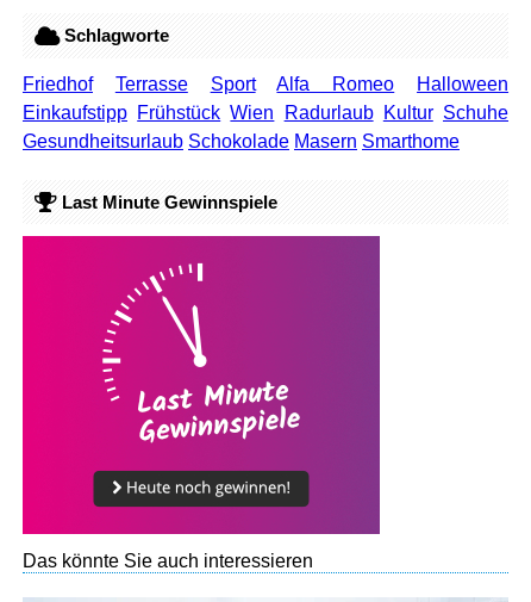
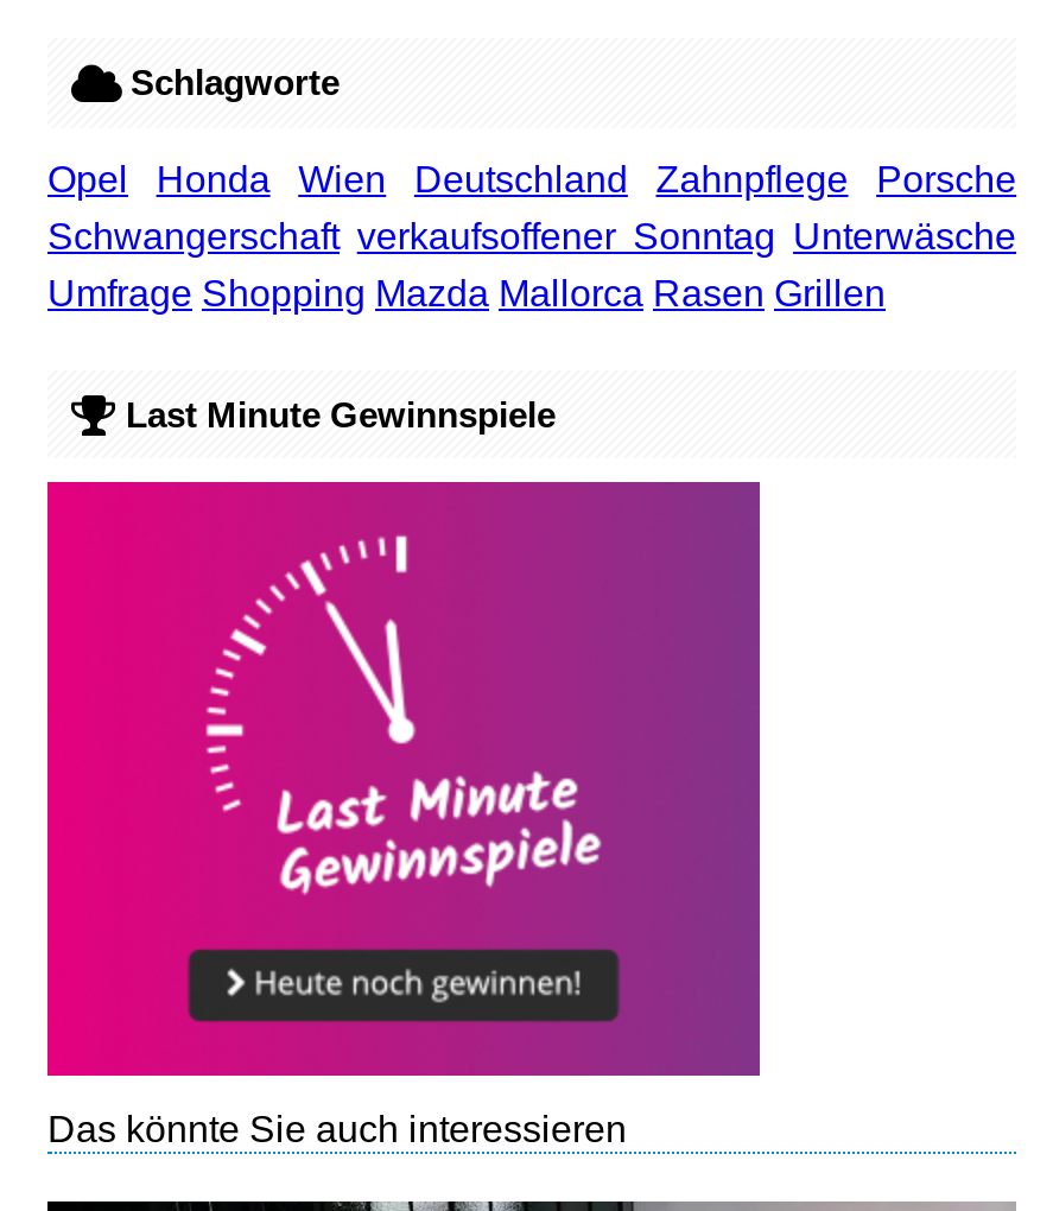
[23,73,508,151] Friedhof | Terrasse | Sport | Alfa Romeo | Halloween | Einkaufstipp Frühstück Wien Radurlaub Kultur Schuhe | Gesundheitsurlaub Schokolade Masern Smarthome -> [47,158,1016,312] Opel | Honda | Wien | Deutschland | Zahnpflege | Porsche | Schwangerschaft verkaufsoffener Sonntag Unterwäsche | Umfrage Shopping Mazda Mallorca Rasen Grillen

